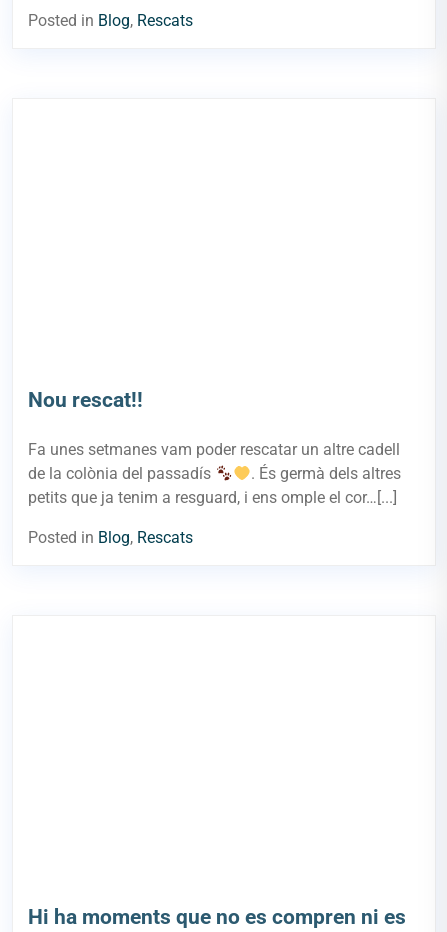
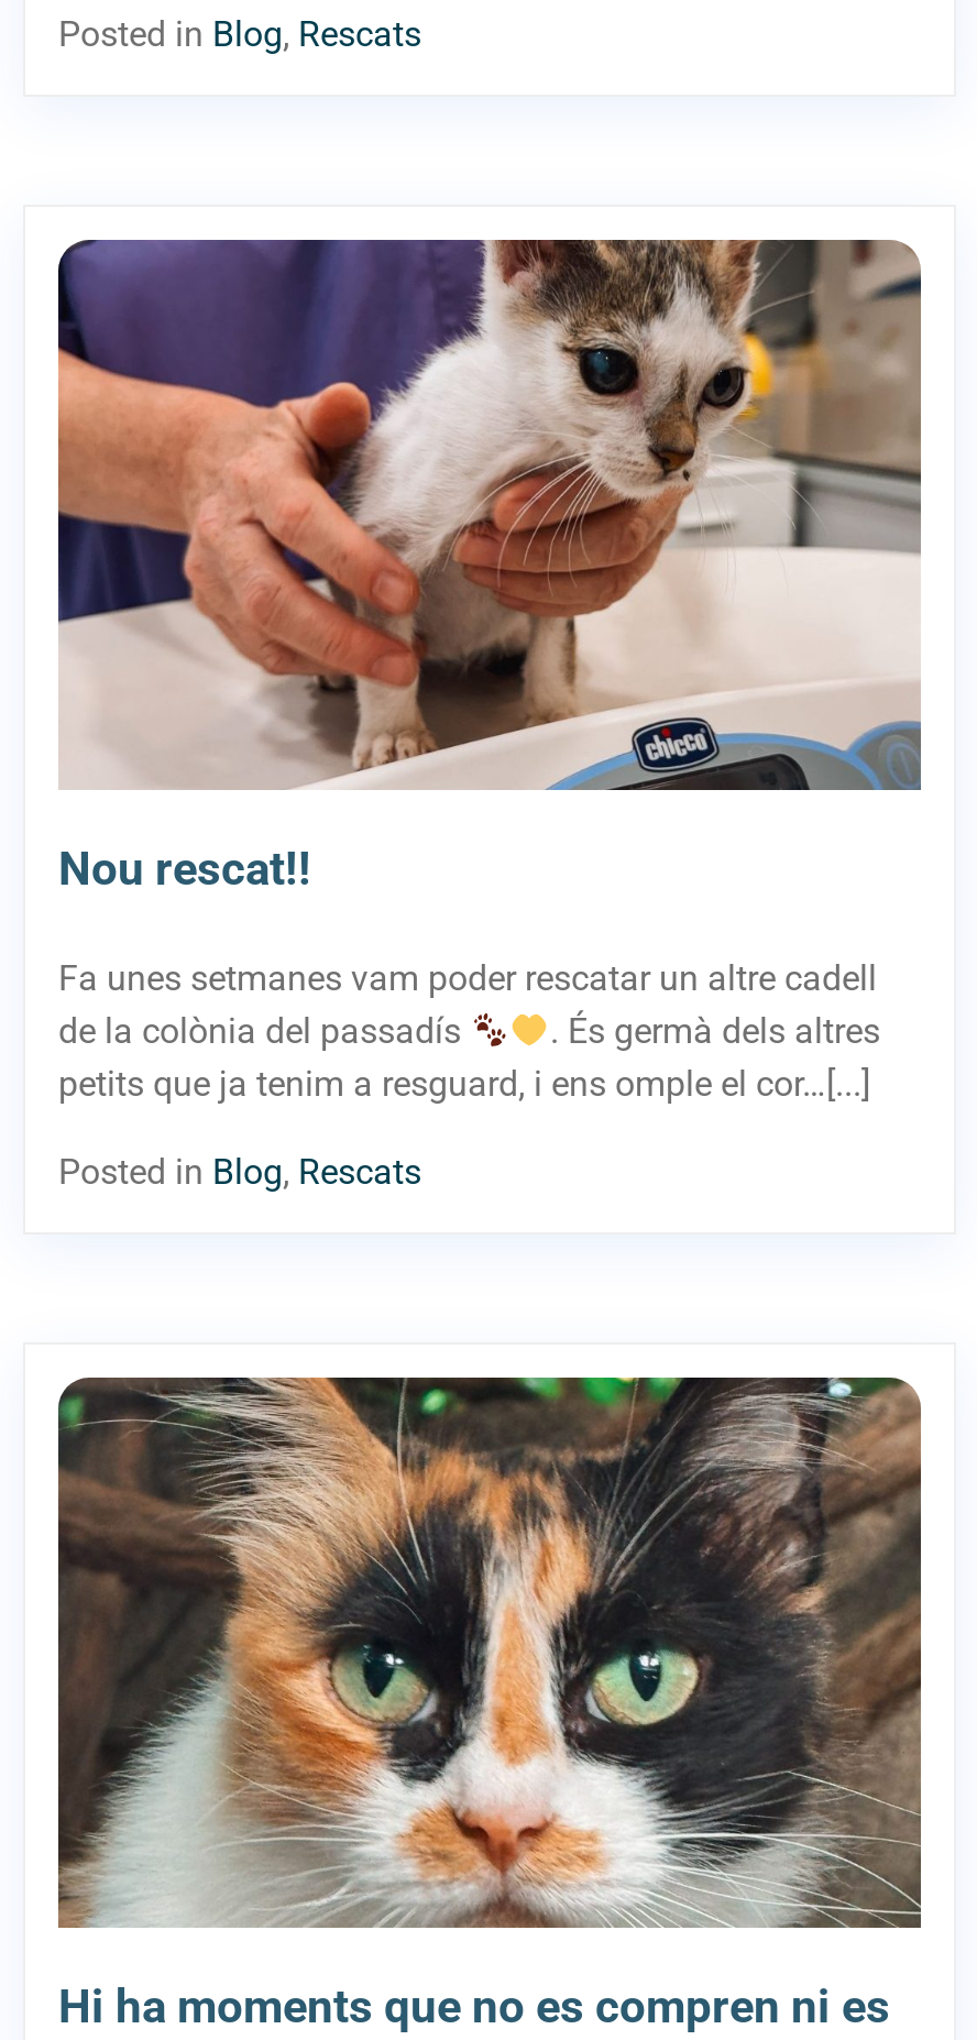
none -> [56,238,923,792] [image]
none -> [56,1375,923,1930] [image]

